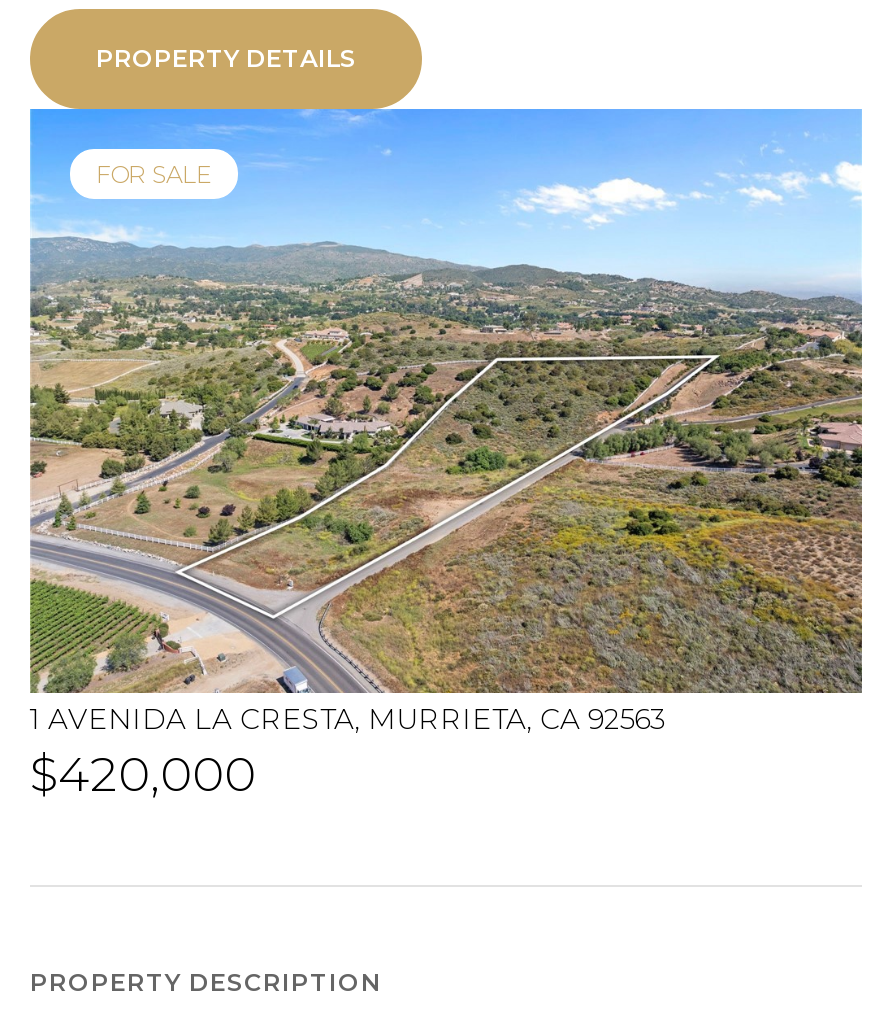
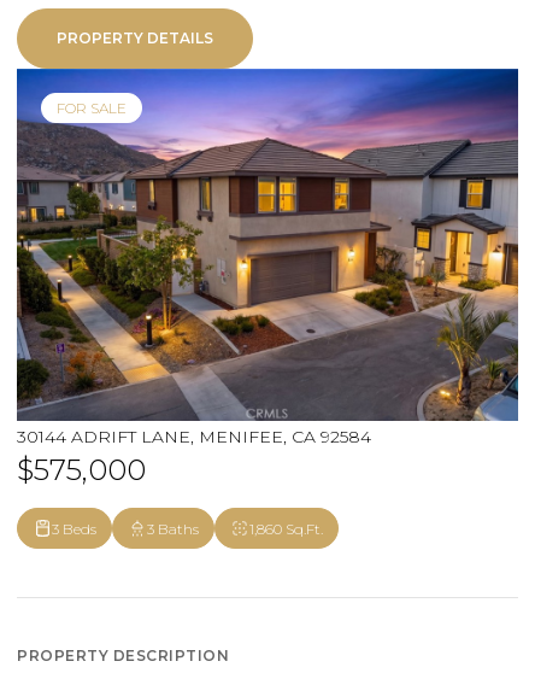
[28,107,864,803] [image] | 1 AVENIDA LA CRESTA, MURRIETA, CA 92563 | $420,000 -> [16,68,519,537] [image] | 30144 ADRIFT LANE, MENIFEE, CA 92584 | $575,000 | 3 Beds | 3 Baths | 1,860 Sq.Ft.

